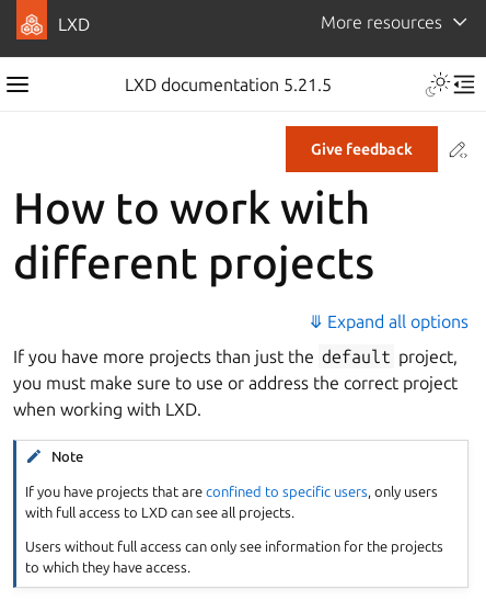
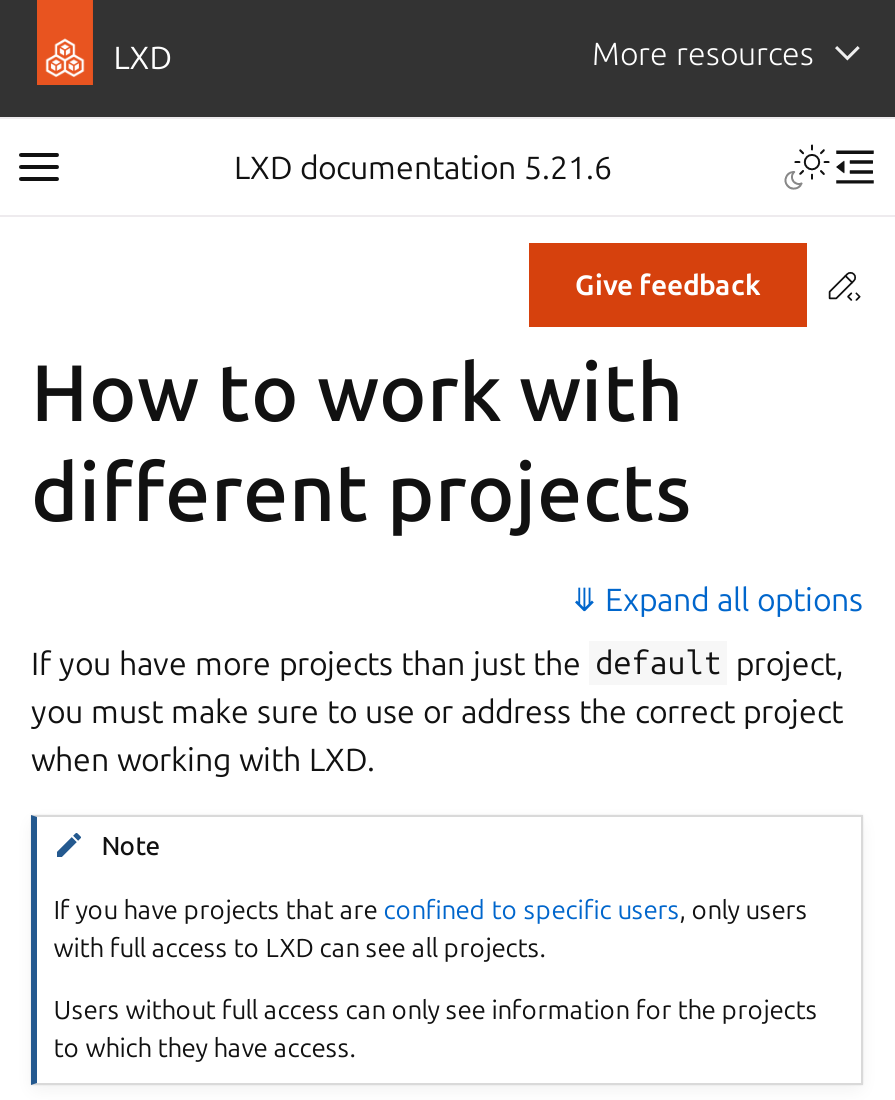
[124,75,331,94] LXD documentation 5.21.5 -> [234,149,612,185] LXD documentation 5.21.6

